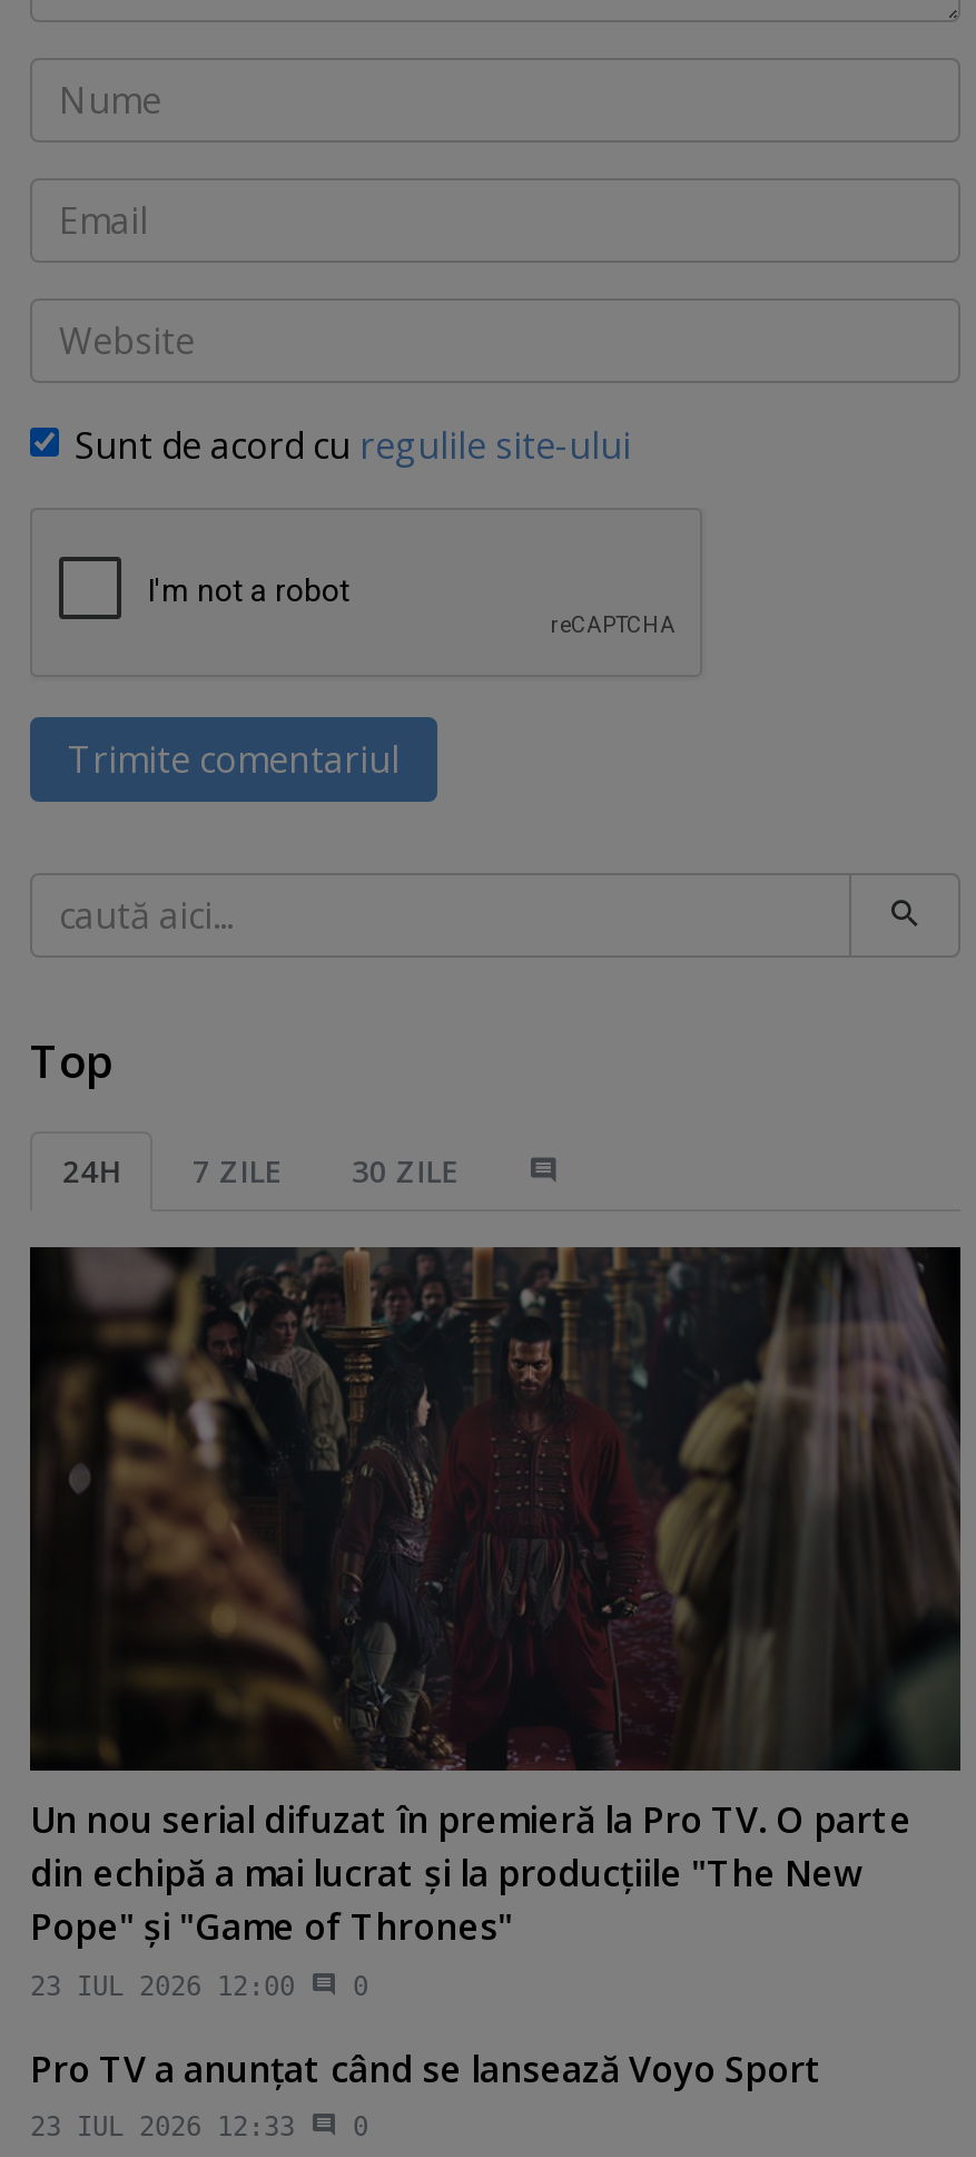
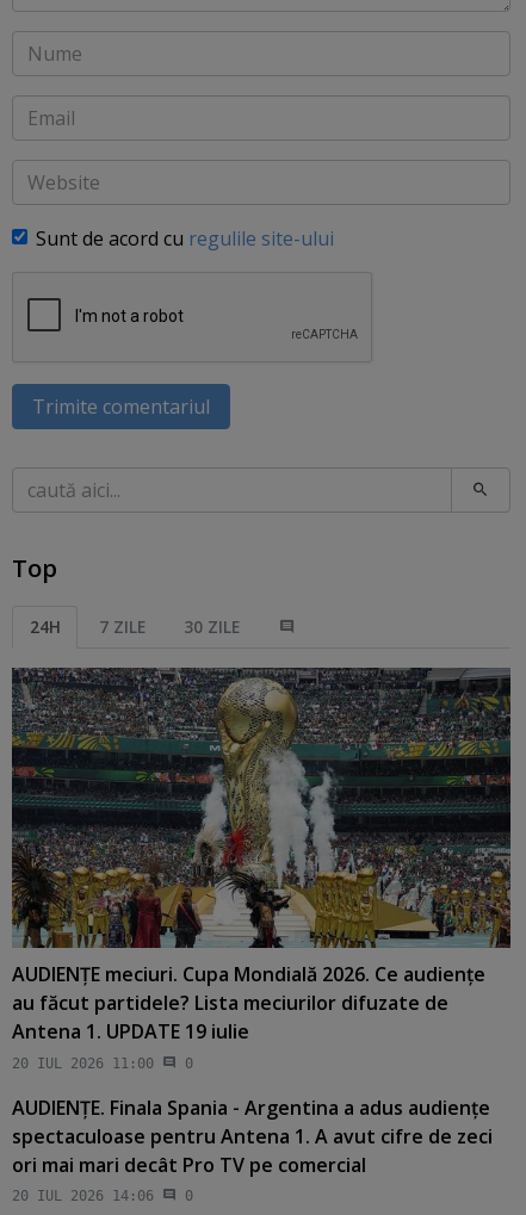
[28,1245,963,2002] [image] | Un nou serial difuzat în premieră la Pro TV. O parte | din echipă a mai lucrat şi la producţiile "The New | Pope" şi "Game of Thrones" | 23 IUL 2026 12:00 -> [11,667,512,1072] [image] | AUDIENŢE meciuri. Cupa Mondială 2026. Ce audienţe | au făcut partidele? Lista meciurilor difuzate de | Antena 1. UPDATE 19 iulie | 20 IUL 2026 11:00
[30,2044,822,2143] Pro TV a anunţat când se lansează Voyo Sport | 23 IUL 2026 12:33 -> [12,1094,493,1204] AUDIENŢE. Finala Spania - Argentina a adus audienţe | spectaculoase pentru Antena 1. A avut cifre de zeci | ori mai mari decât Pro TV pe comercial | 20 IUL 2026 14:06

